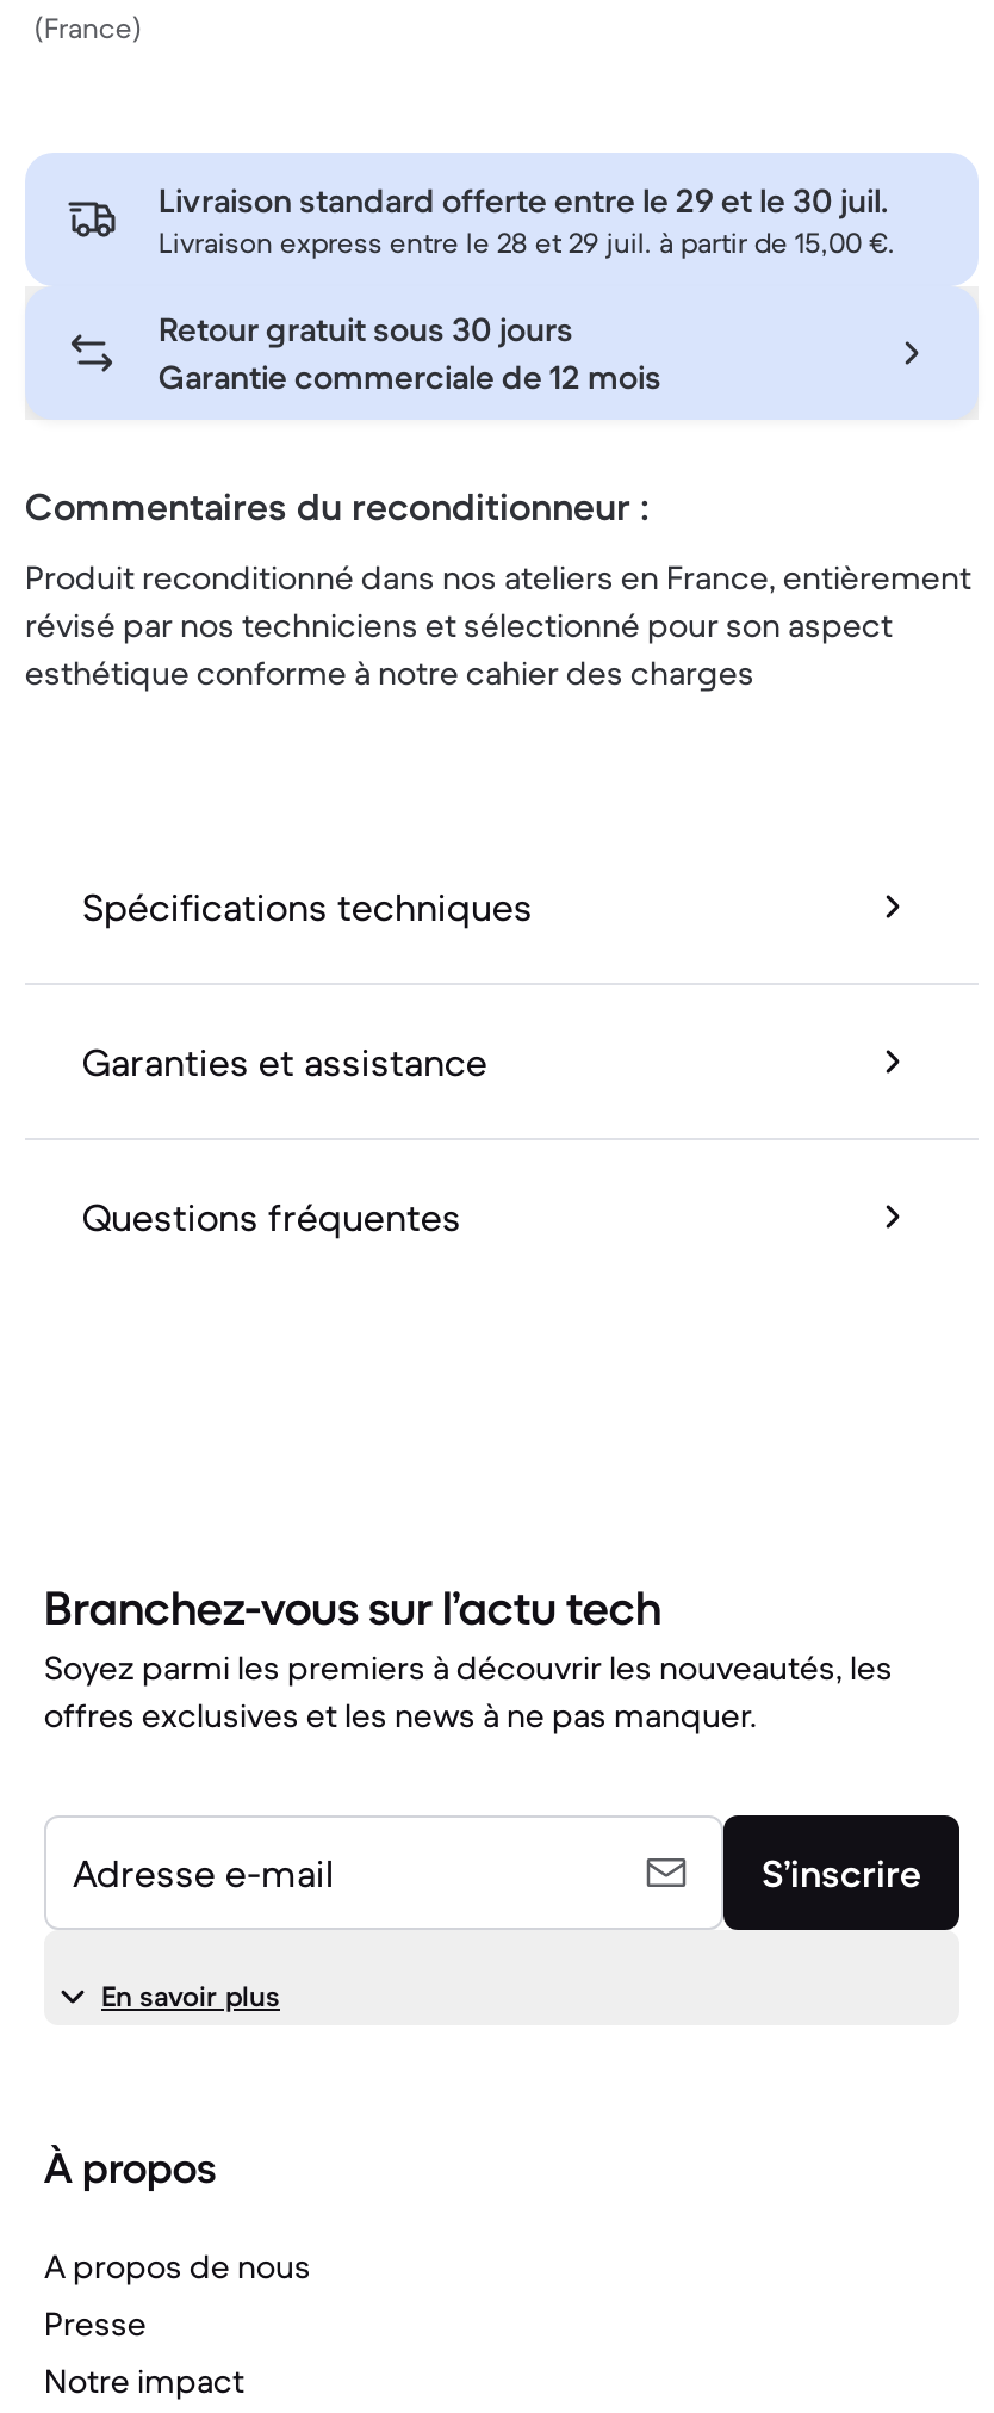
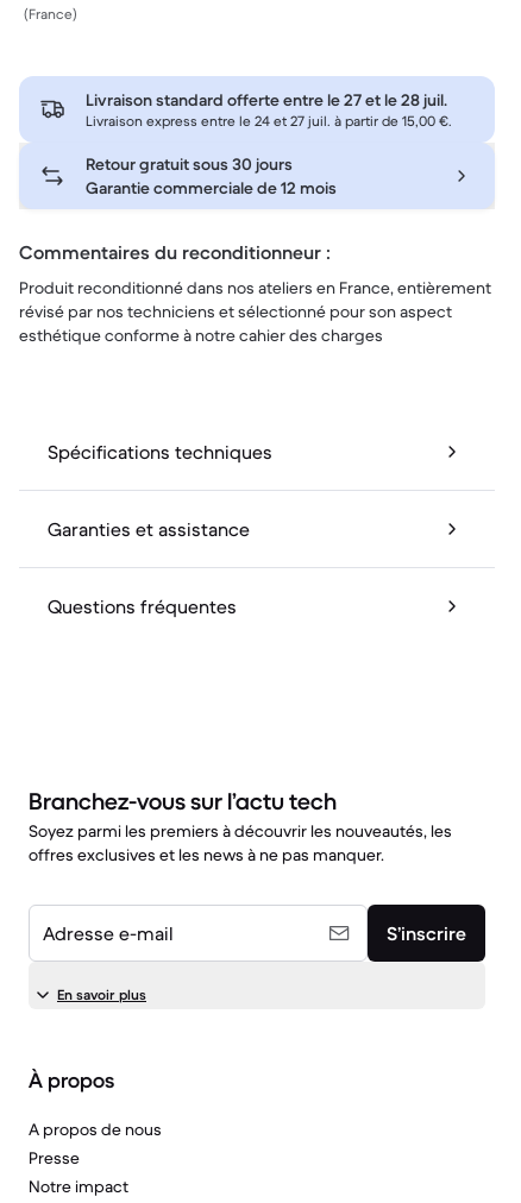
[159,180,888,223] Livraison standard offerte entre le 29 et le 30 juil. -> [86,90,447,111] Livraison standard offerte entre le 27 et le 28 juil.
[159,225,895,261] Livraison express entre le 28 et 29 juil. à partir de 15,00 €. -> [86,112,452,130] Livraison express entre le 24 et 27 juil. à partir de 15,00 €.

